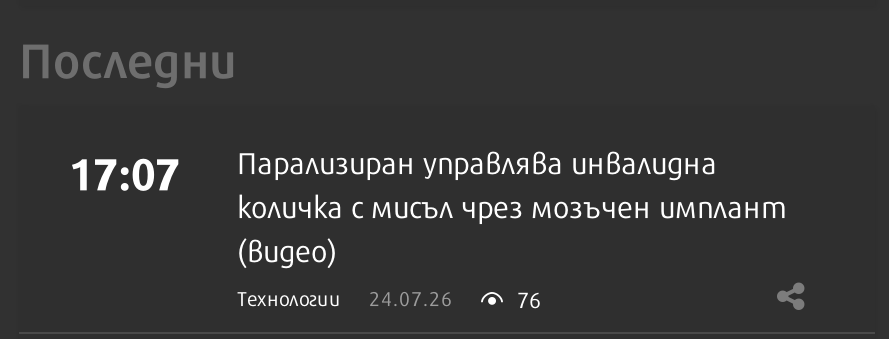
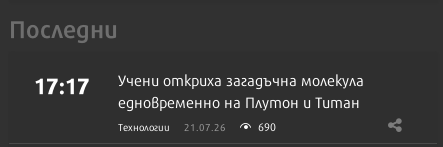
[69,134,787,270] 17:07 | Парализиран управлява инвалидна | количка с мисъл чрез мозъчен имплант | (видео) -> [34,66,364,112] 17:17 | Учени откриха загадъчна молекула | едновременно на Плутон и Титан
[369,282,541,314] 24.07.26 | 76 -> [184,118,276,134] 21.07.26 | 690

